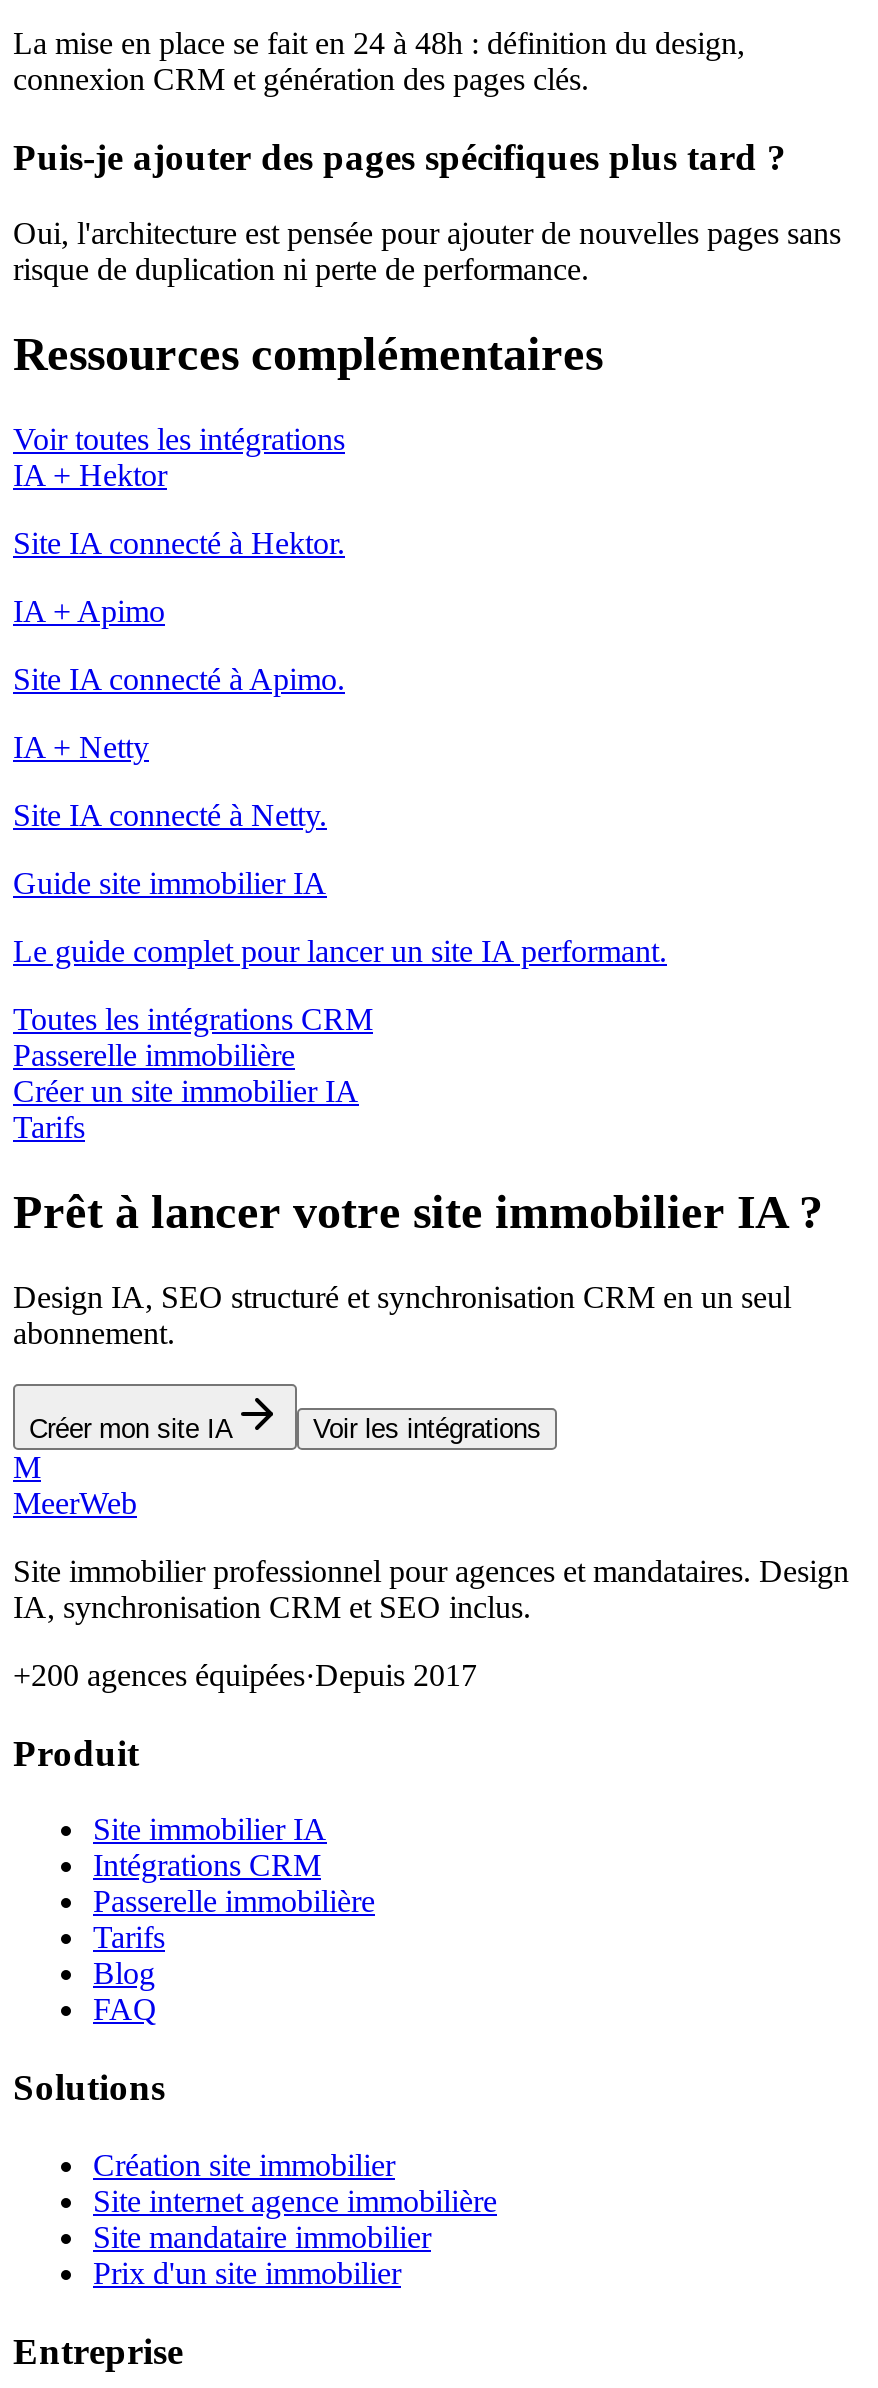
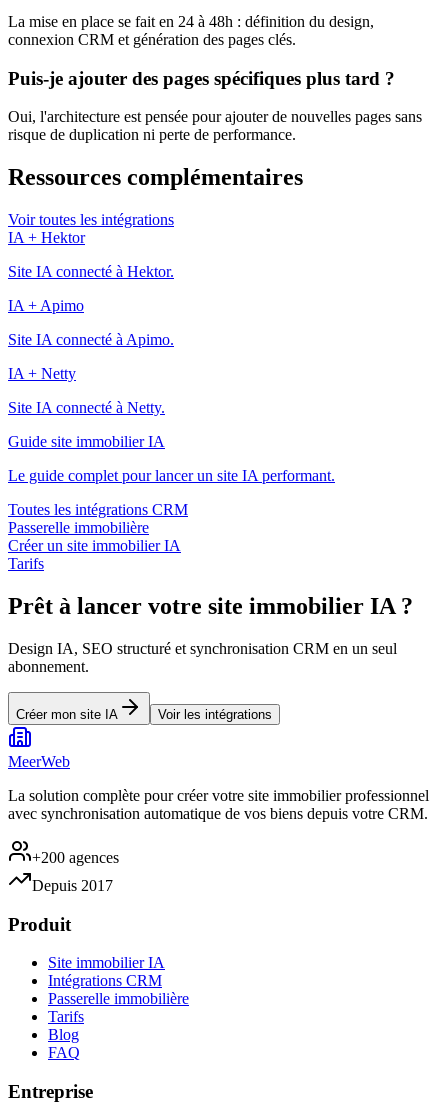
[13,1450,41,1484] M -> none
[13,1554,849,1692] Site immobilier professionnel pour agences et mandataires. Design | IA, synchronisation CRM et SEO inclus. | +200 agences équipées·Depuis 2017 -> [8,787,429,894] La solution complète pour créer votre site immobilier professionnel | avec synchronisation automatique de vos biens depuis votre CRM. | +200 agences | Depuis 2017
moved [13,1731,375,2027] -> [8,914,189,1061]: Produit | Site immobilier IA | Intégrations CRM | Passerelle immobilière | Tarifs | Blog | FAQ
[13,2066,497,2290] Solutions | Création site immobilier | Site internet agence immobilière | Site mandataire immobilier | Prix d'un site immobilier -> none

